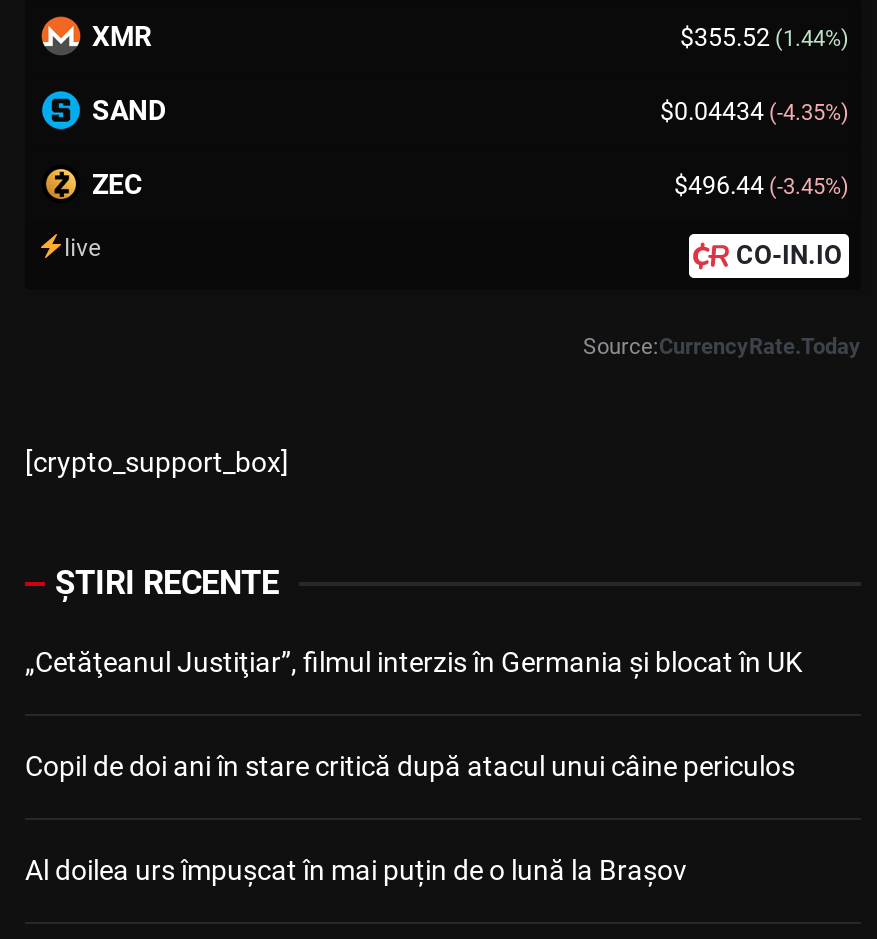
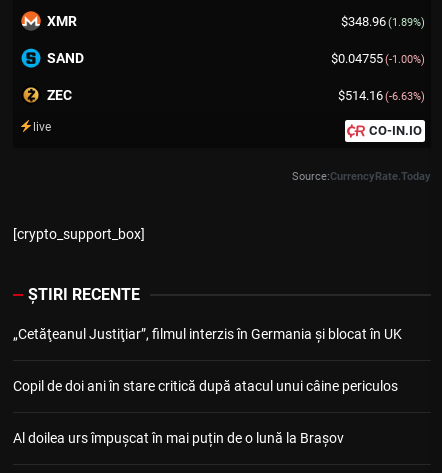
[680,22,849,52] $355.52 (1.44%) -> [340,14,425,29] $348.96 (1.89%)
[660,96,849,126] $0.04434 (-4.35%) -> [330,51,425,66] $0.04755 (-1.00%)
[674,170,849,200] $496.44 (-3.45%) -> [337,88,425,103] $514.16 (-6.63%)

